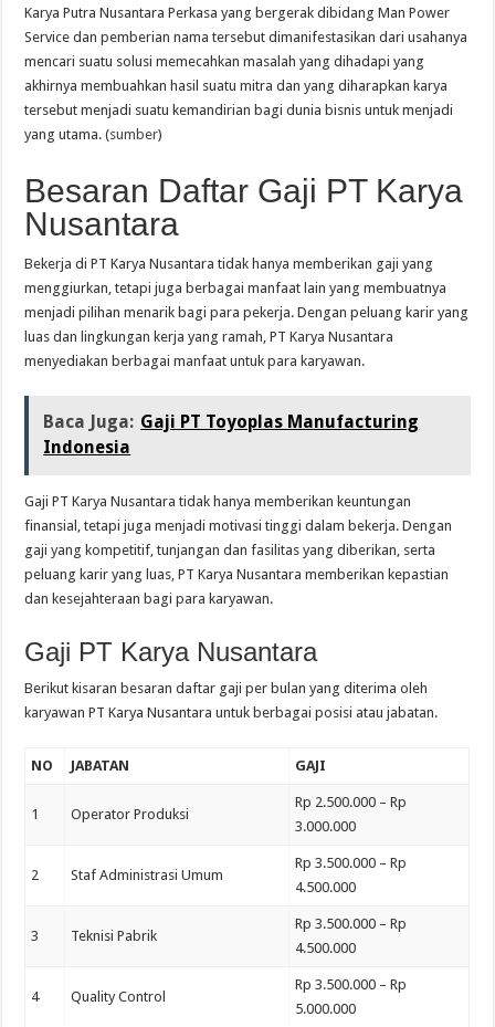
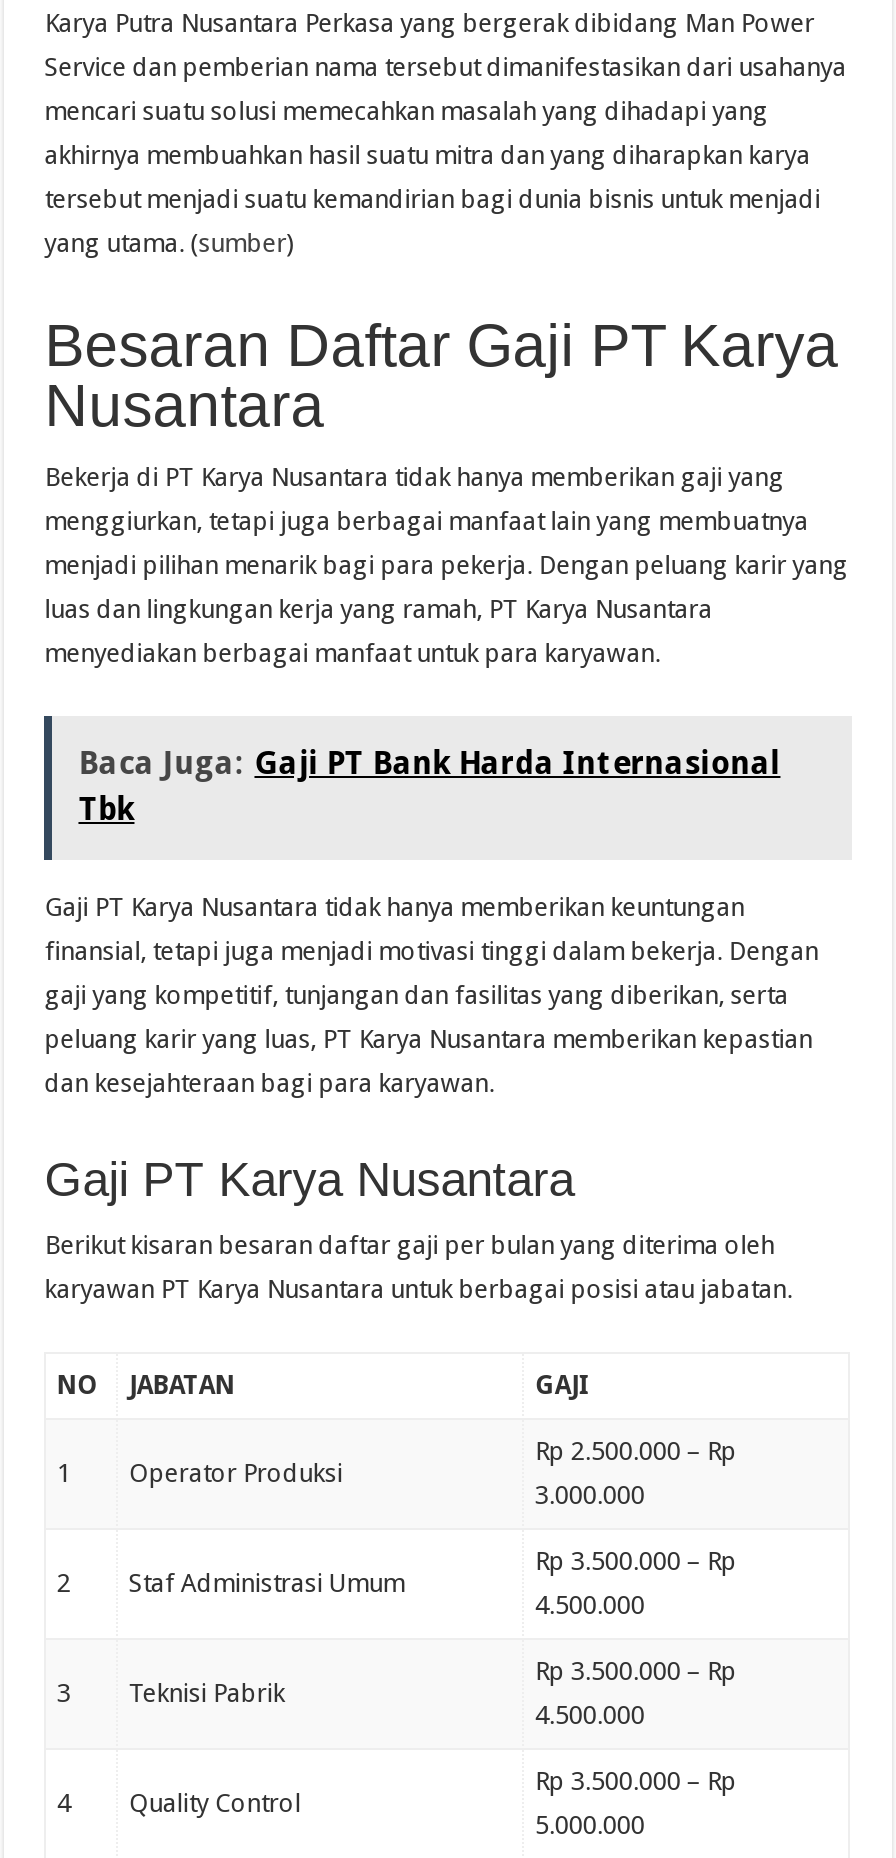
[43,411,419,458] Baca Juga: Gaji PT Toyoplas Manufacturing | Indonesia -> [78,744,780,828] Baca Juga: Gaji PT Bank Harda Internasional | Tbk

